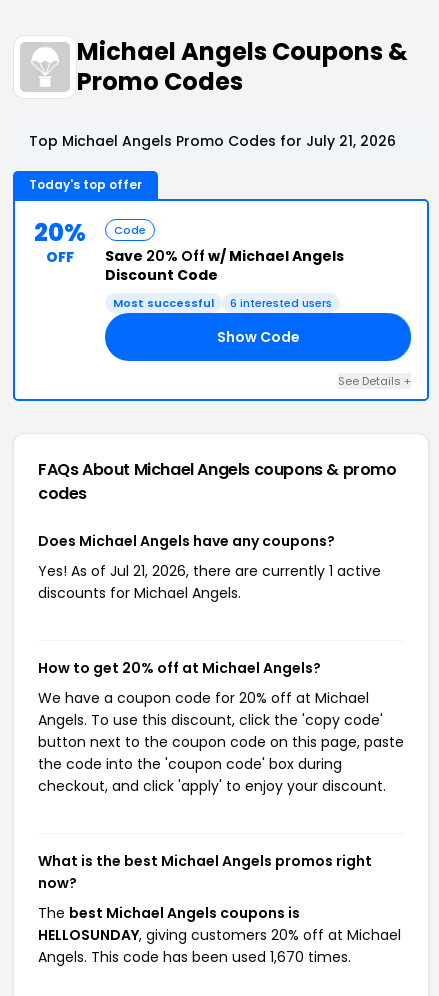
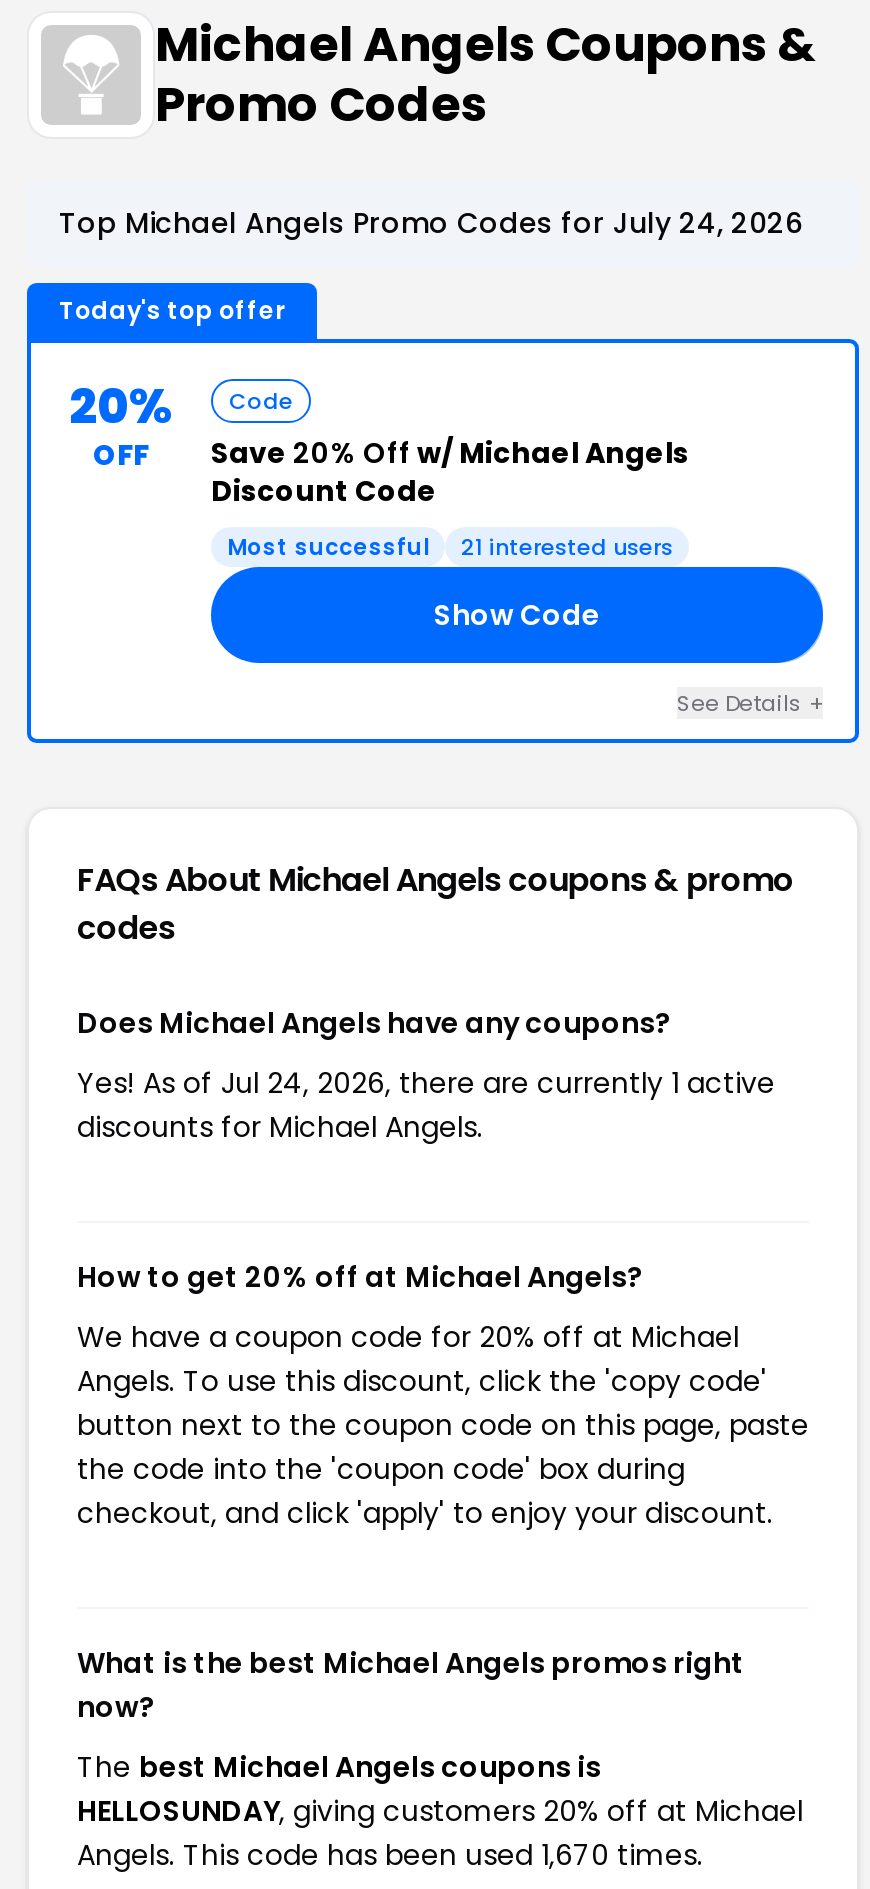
[29,131,396,151] Top Michael Angels Promo Codes for July 21, 2026 -> [59,203,803,243] Top Michael Angels Promo Codes for July 24, 2026
[230,295,332,311] 6 interested users -> [461,531,673,563] 21 interested users
[38,561,381,581] Yes! As of Jul 21, 2026, there are currently 1 active -> [77,1063,775,1103] Yes! As of Jul 24, 2026, there are currently 1 active

